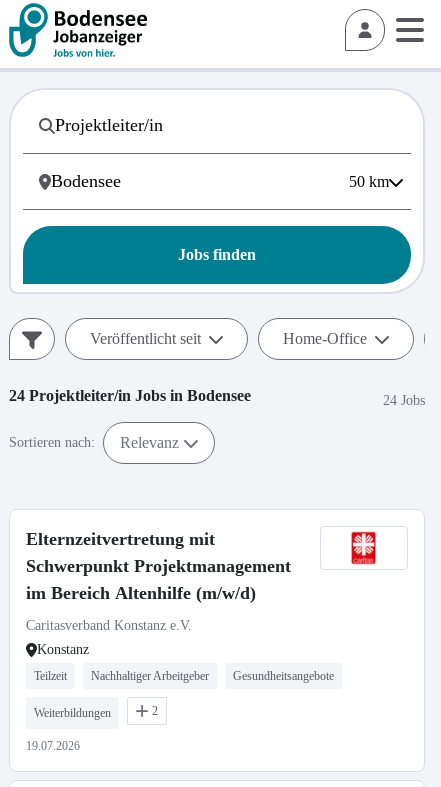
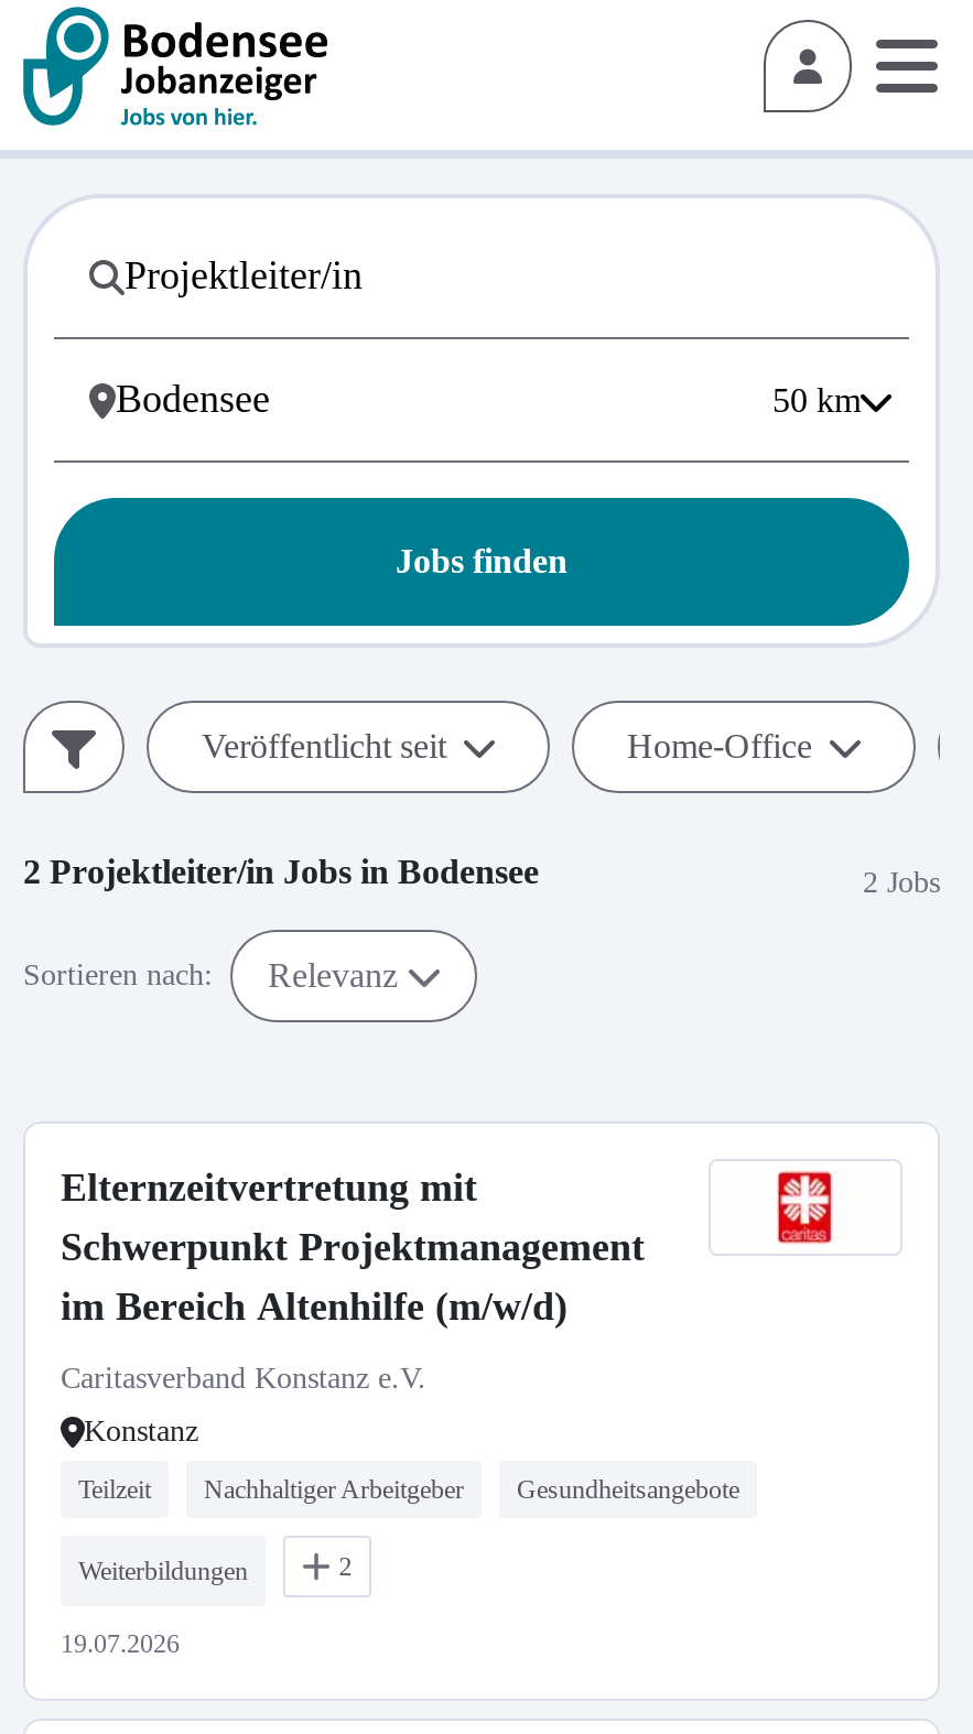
[9,387,251,404] 24 Projektleiter/in Jobs in Bodensee -> [23,853,539,890] 2 Projektleiter/in Jobs in Bodensee
[383,392,425,407] 24 Jobs -> [863,865,940,898] 2 Jobs

